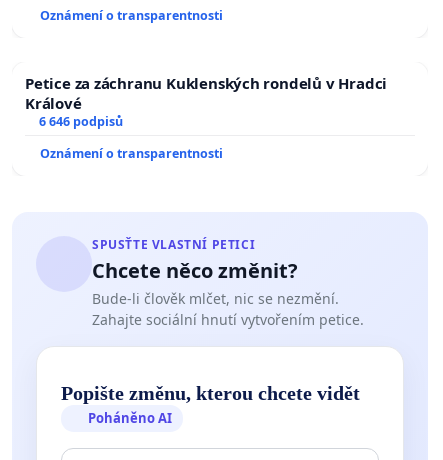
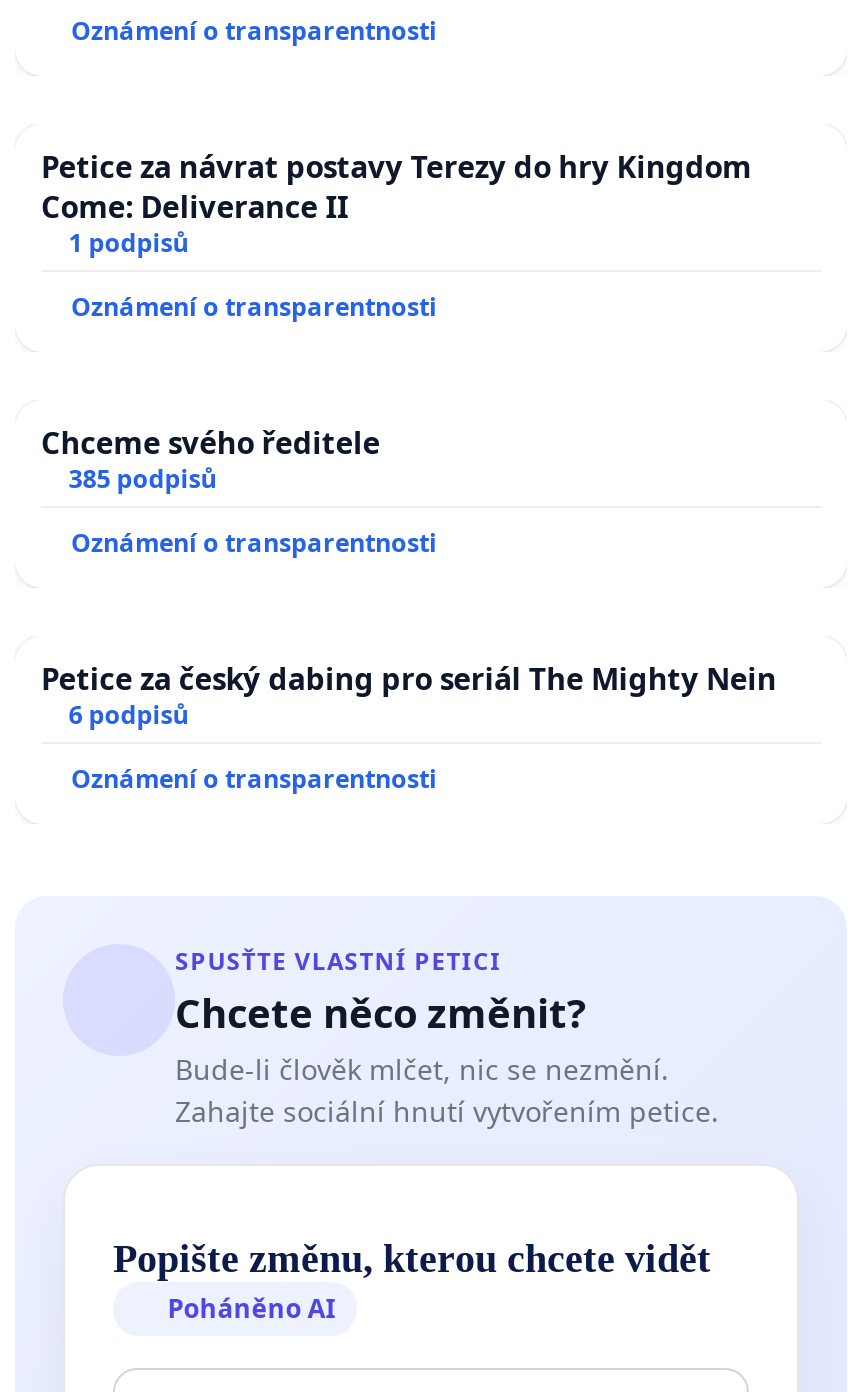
[25,73,387,130] Petice za záchranu Kuklenských rondelů v Hradci | Králové | 6 646 podpisů -> [41,147,776,733] Petice za návrat postavy Terezy do hry Kingdom | Come: Deliverance II | 1 podpisů | Oznámení o transparentnosti | Chceme svého ředitele | 385 podpisů | Oznámení o transparentnosti | Petice za český dabing pro seriál The Mighty Nein | 6 podpisů

